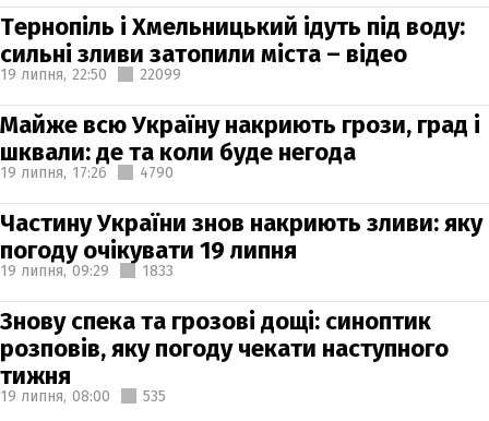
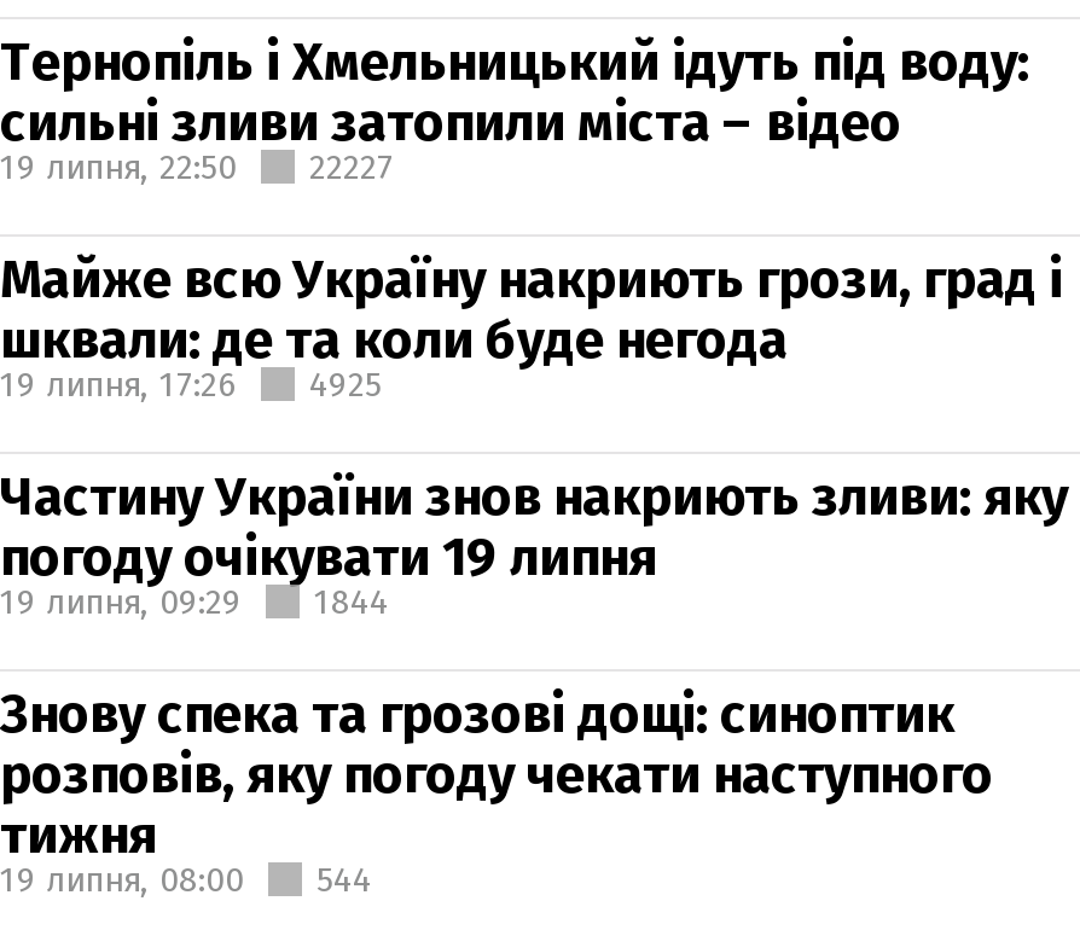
[0,65,181,83] 19 липня, 22:50 22099 -> [0,146,394,187] 19 липня, 22:50 22227
[0,163,174,182] 19 липня, 17:26 4790 -> [0,364,382,405] 19 липня, 17:26 4925
[0,261,174,280] 19 липня, 09:29 1833 -> [0,581,389,622] 19 липня, 09:29 1844
[0,387,166,405] 19 липня, 08:00 535 -> [0,859,372,900] 19 липня, 08:00 544

